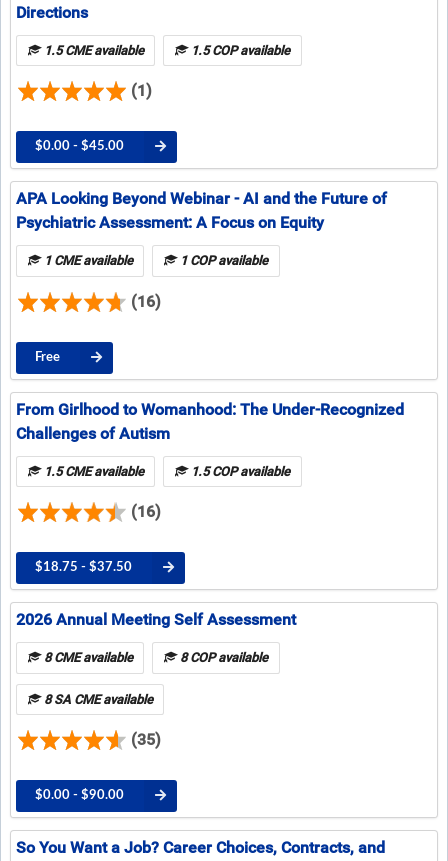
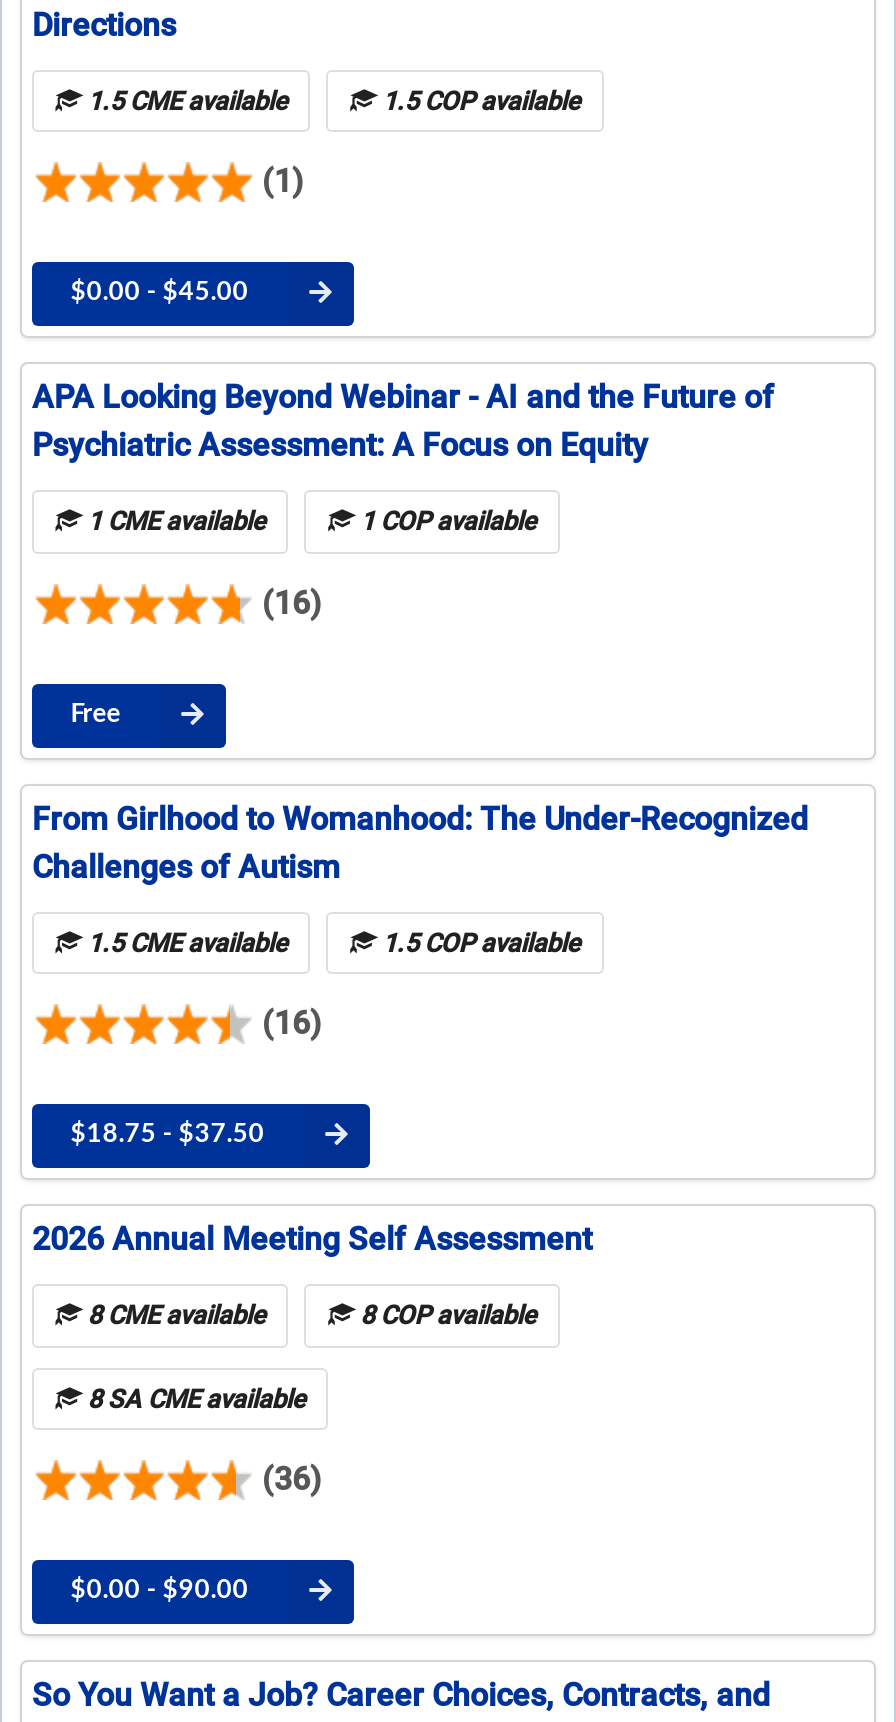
[131,730,161,749] (35) -> [262,1460,322,1498] (36)

